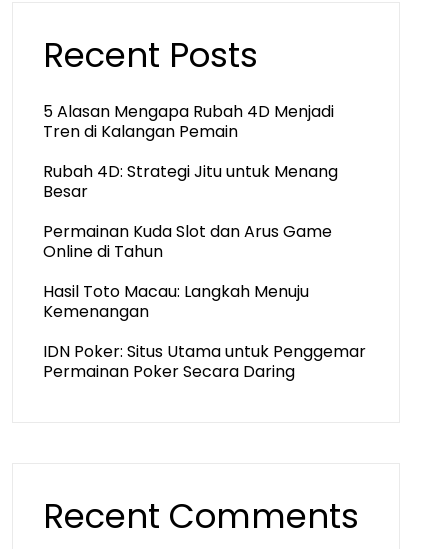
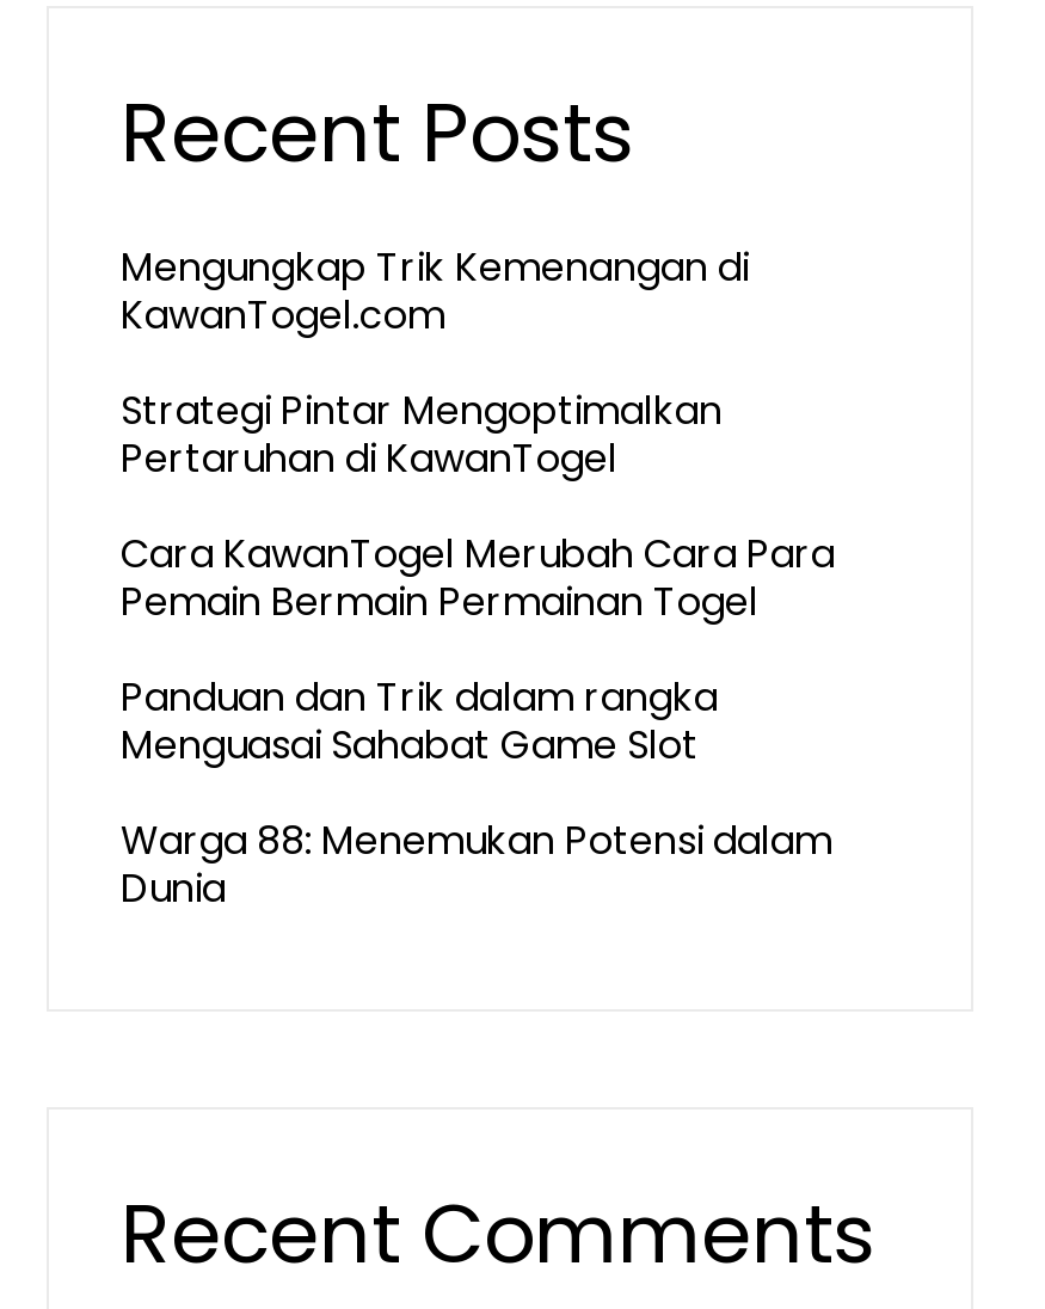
[43,100,334,143] 5 Alasan Mengapa Rubah 4D Menjadi | Tren di Kalangan Pemain -> [121,240,749,343] Mengungkap Trik Kemenangan di | KawanTogel.com
[43,160,338,203] Rubah 4D: Strategi Jitu untuk Menang | Besar -> [121,383,723,486] Strategi Pintar Mengoptimalkan | Pertaruhan di KawanTogel
[43,220,332,263] Permainan Kuda Slot dan Arus Game | Online di Tahun -> [121,527,835,629] Cara KawanTogel Merubah Cara Para | Pemain Bermain Permainan Togel
[43,280,309,323] Hasil Toto Macau: Langkah Menuju | Kemenangan -> [121,670,718,773] Panduan dan Trik dalam rangka | Menguasai Sahabat Game Slot
[43,340,366,383] IDN Poker: Situs Utama untuk Penggemar | Permainan Poker Secara Daring -> [121,813,832,916] Warga 88: Menemukan Potensi dalam | Dunia

